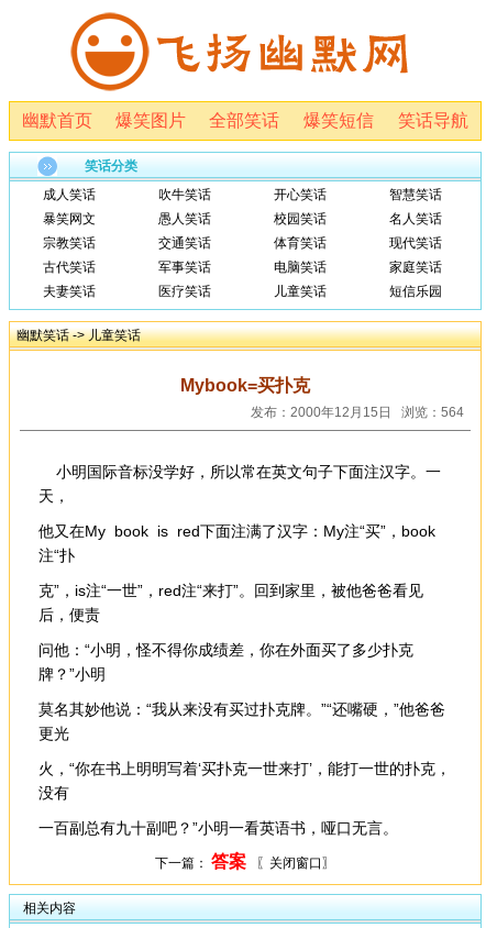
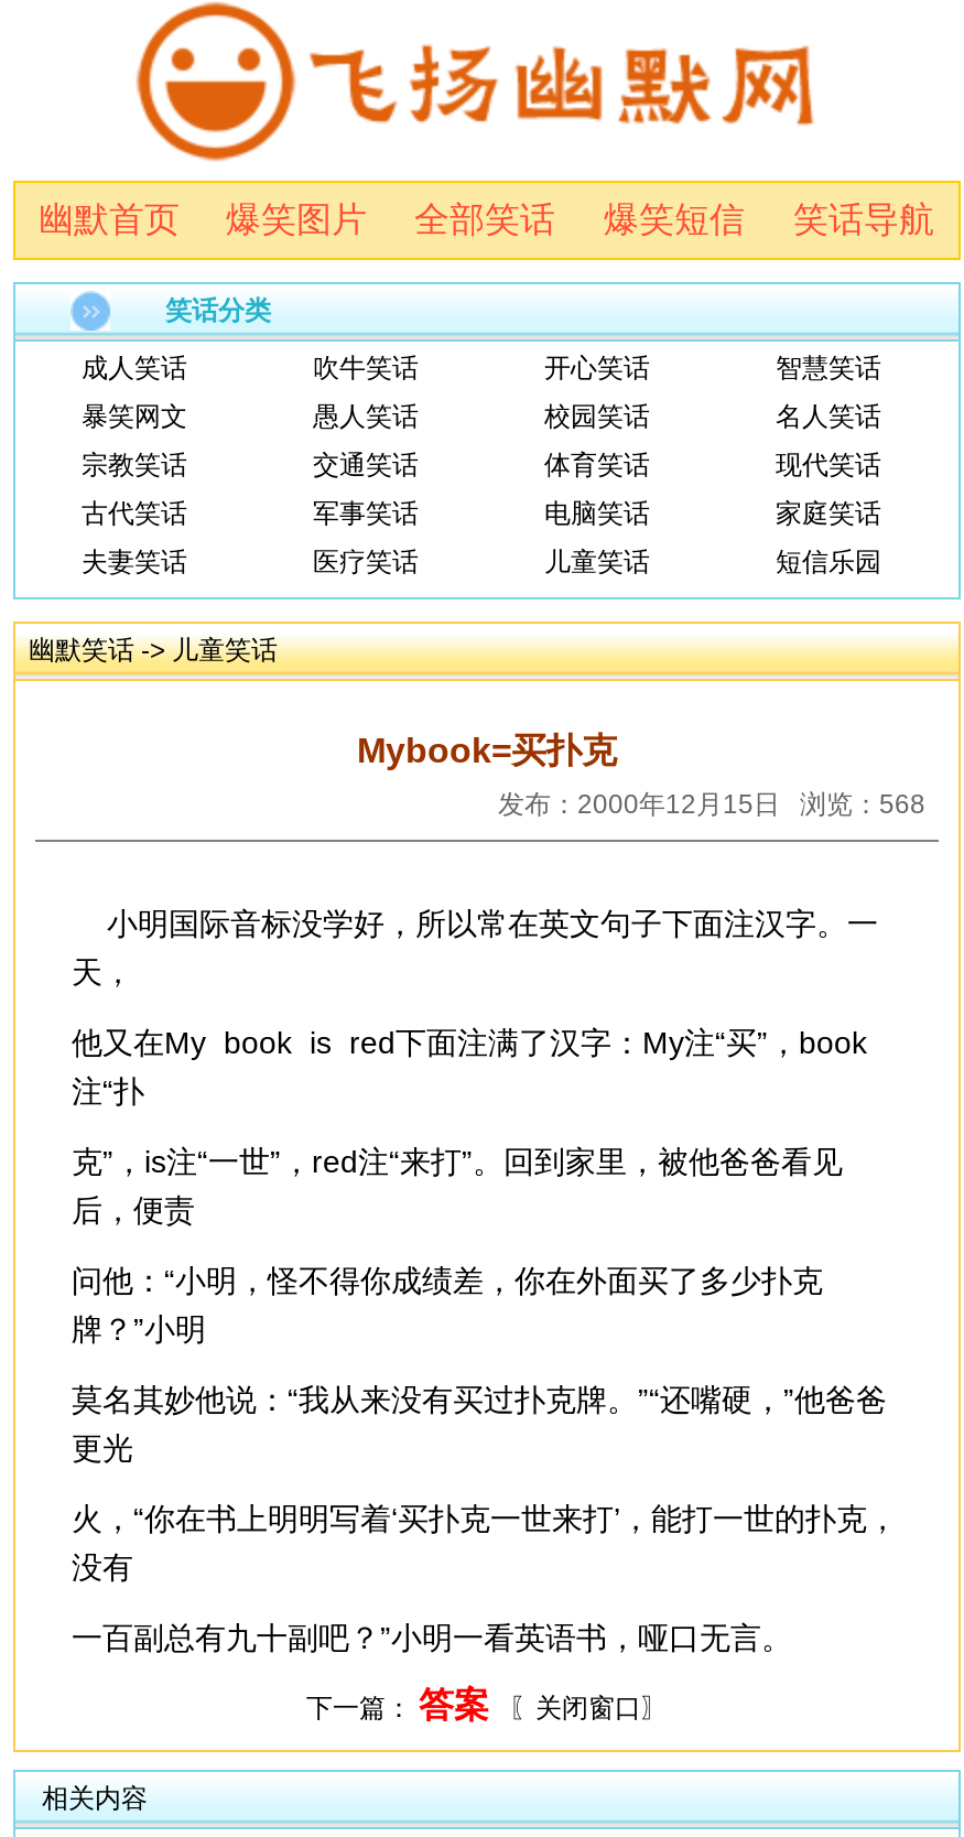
[251,405,464,420] 发布：2000年12月15日 浏览：564 -> [498,789,925,820] 发布：2000年12月15日 浏览：568

